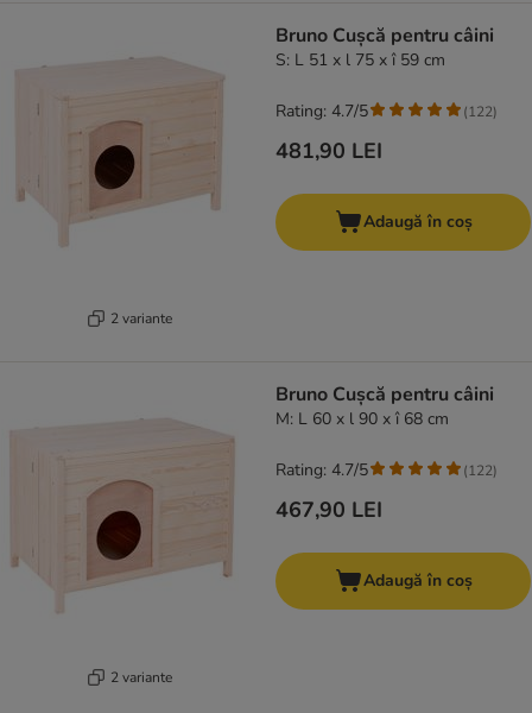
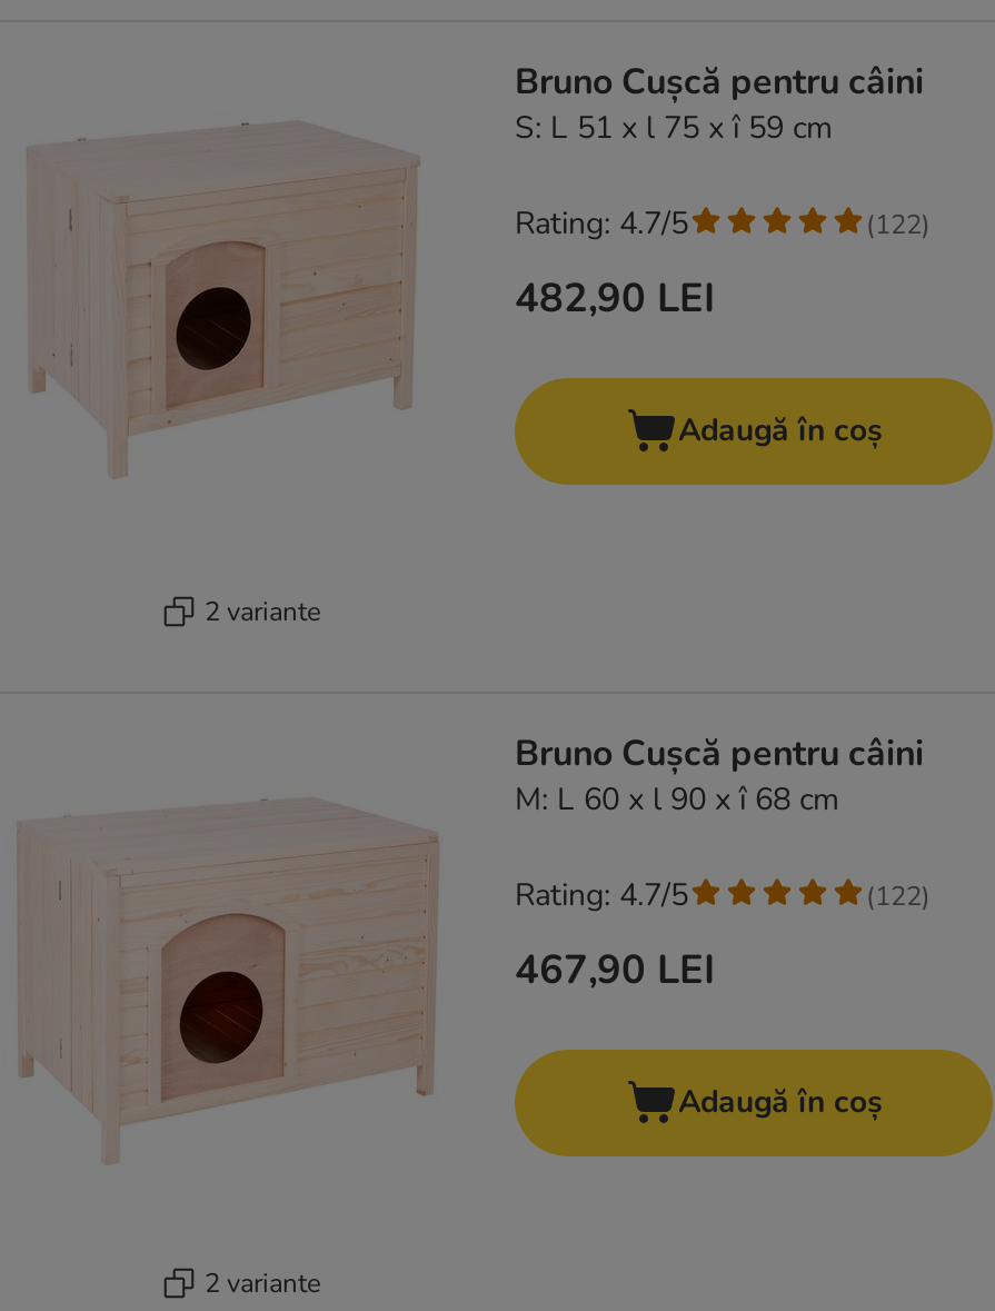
[275,137,382,165] 481,90 LEI -> [515,272,715,325] 482,90 LEI

